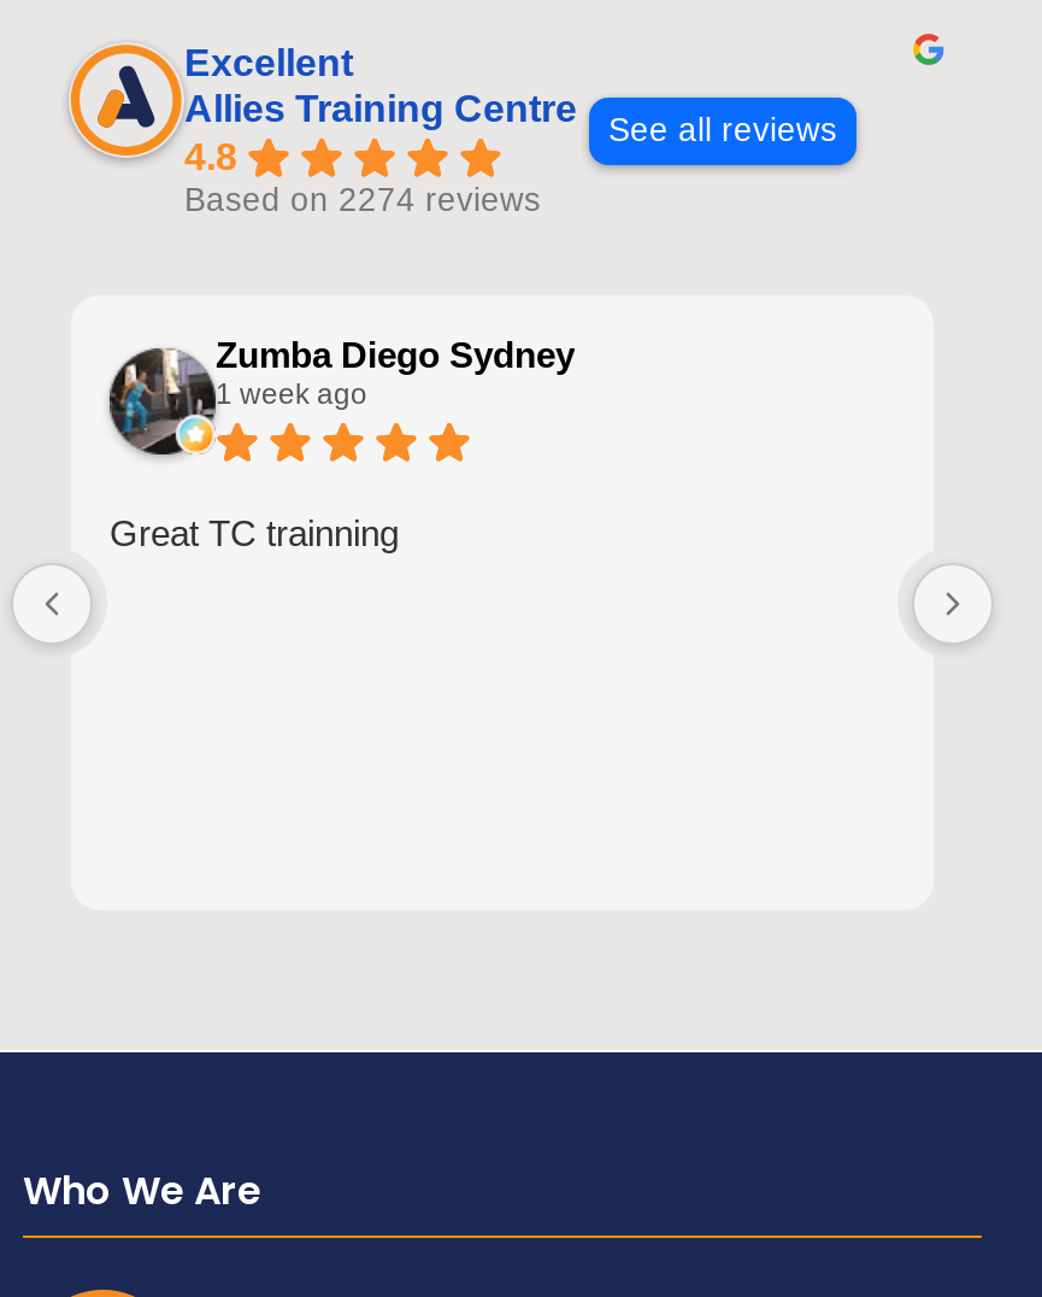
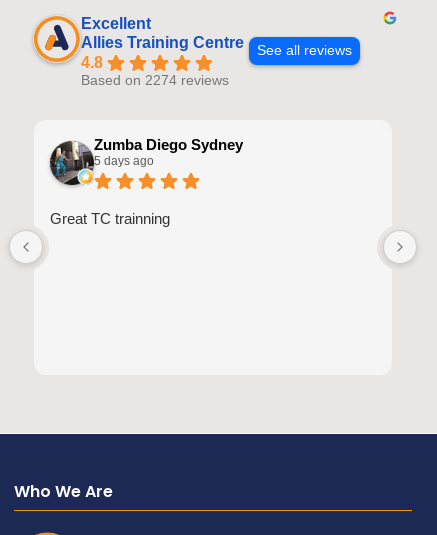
[216,378,367,412] 1 week ago -> [94,154,154,168] 5 days ago

